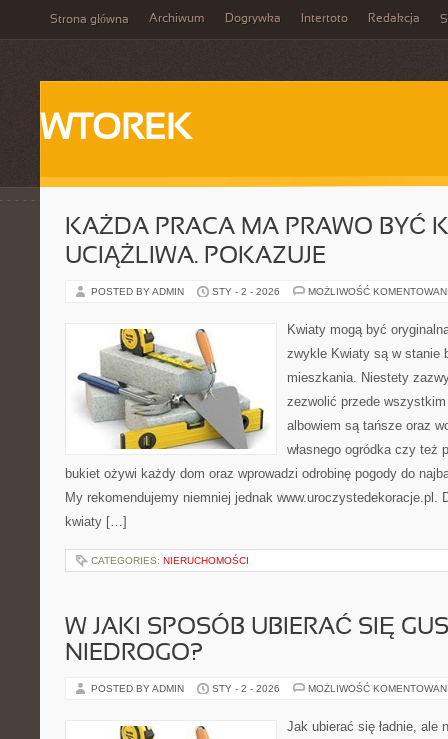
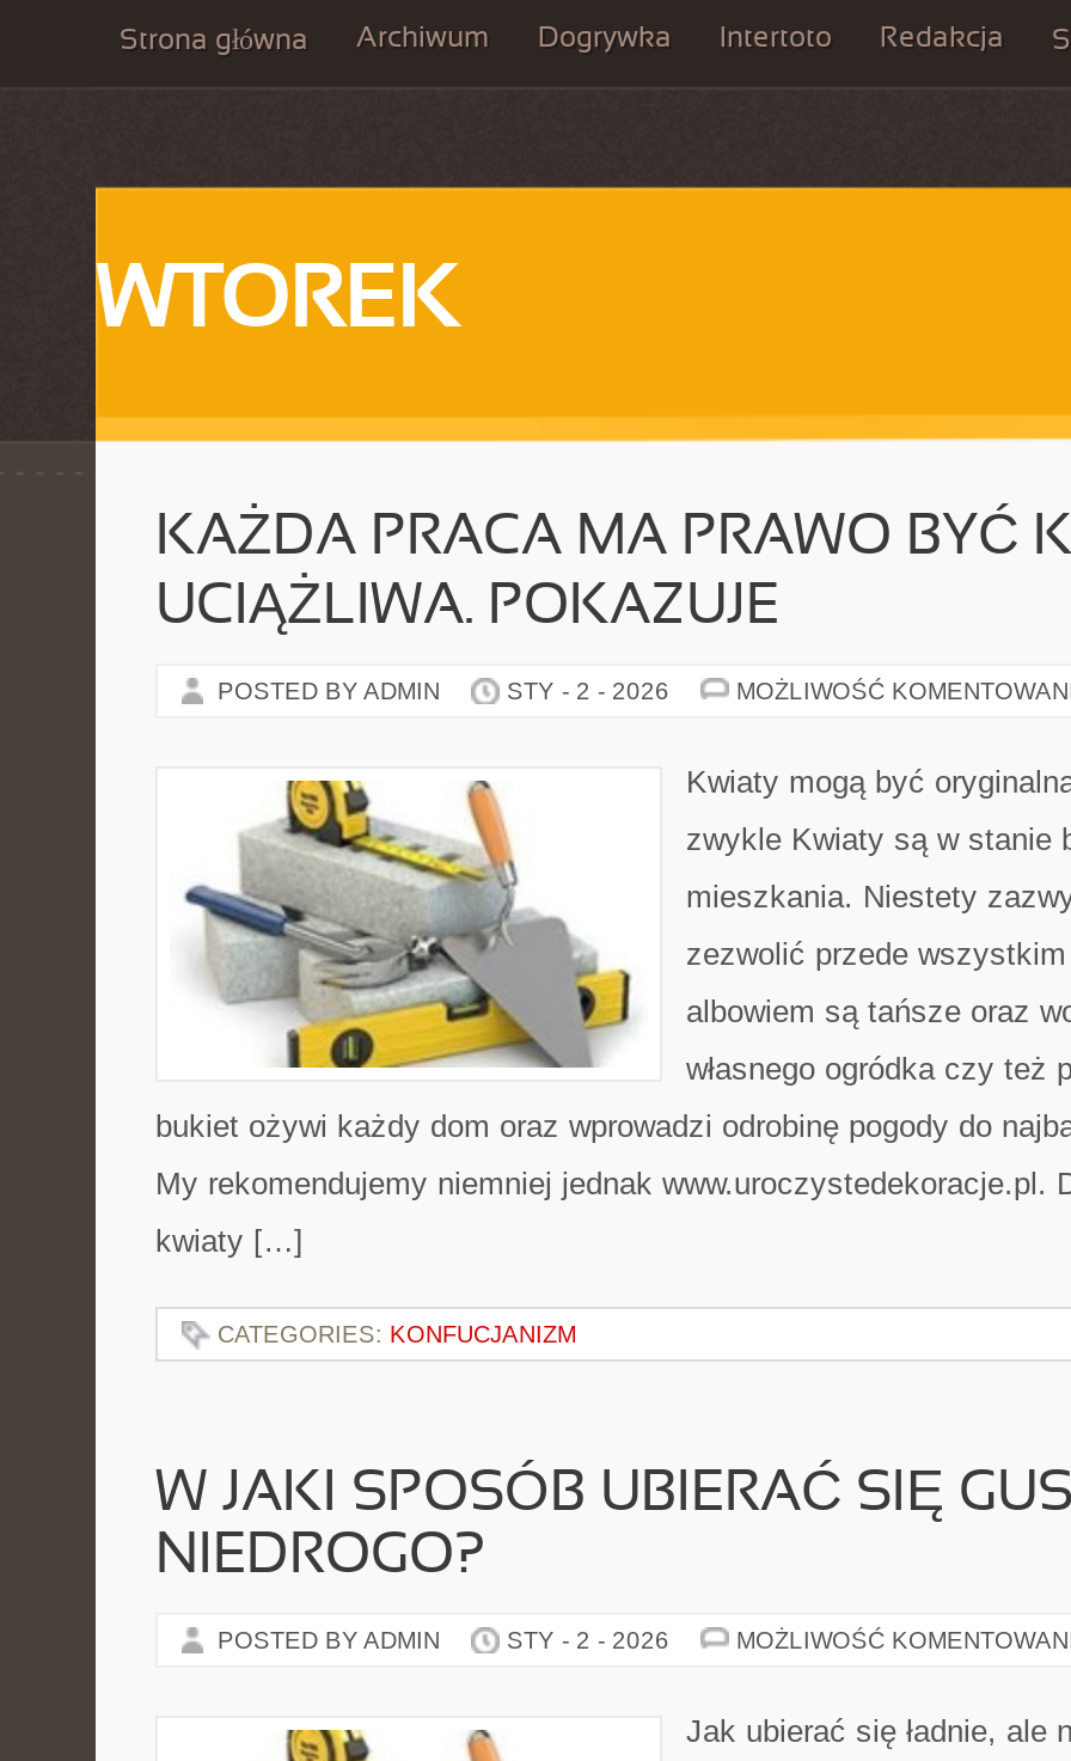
[91,555,249,566] CATEGORIES: NIERUCHOMOŚCI -> [218,1321,576,1347] CATEGORIES: KONFUCJANIZM

